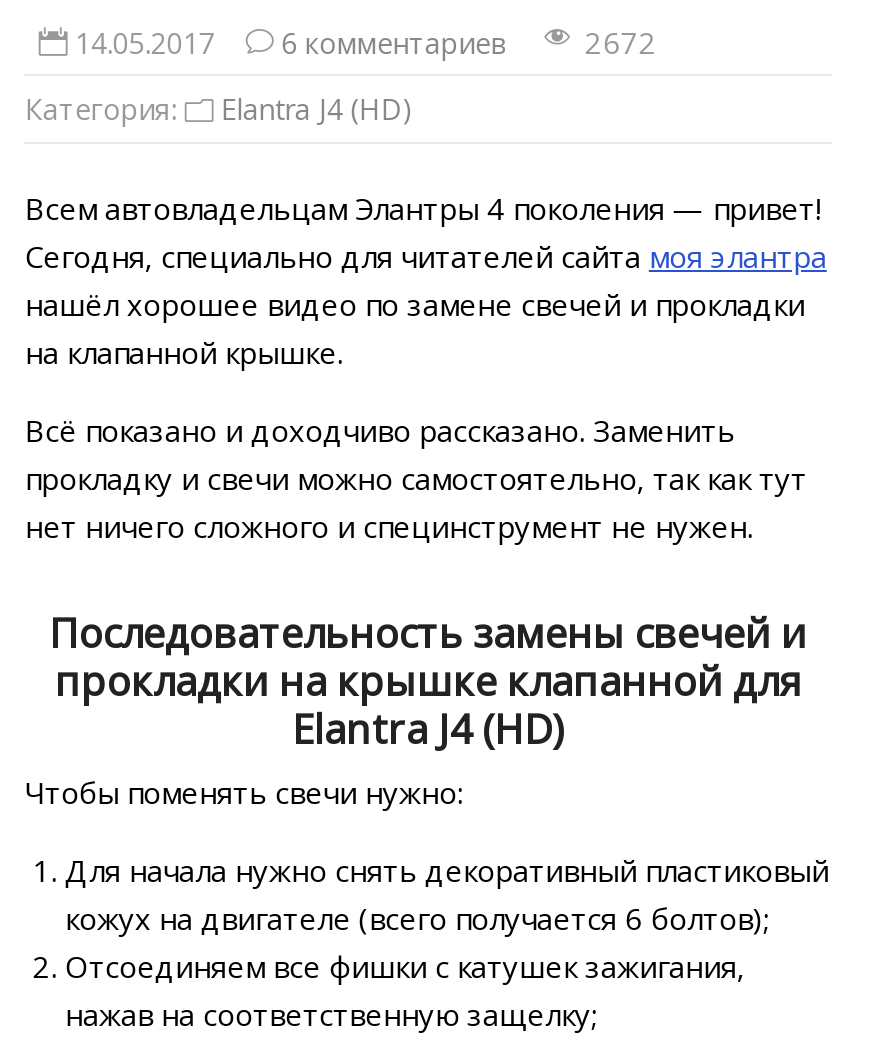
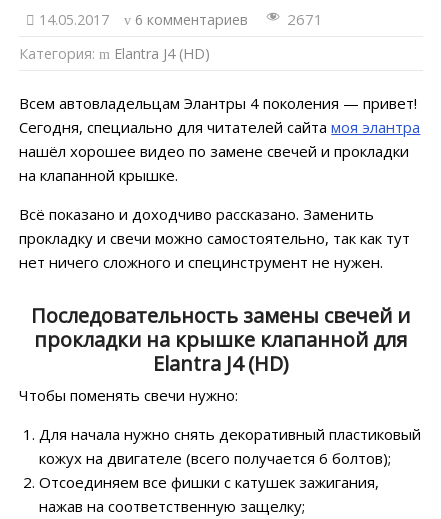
[585,22,657,62] 2672 -> [287,9,323,29] 2671

